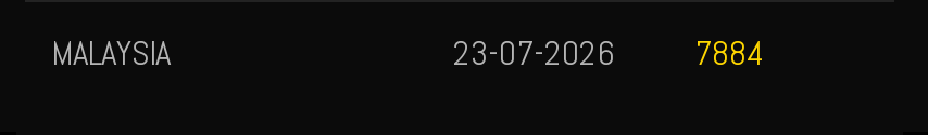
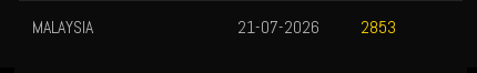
[453,38,614,81] 23-07-2026 -> [237,19,319,41] 21-07-2026
[694,39,764,82] 7884 -> [361,20,396,42] 2853

